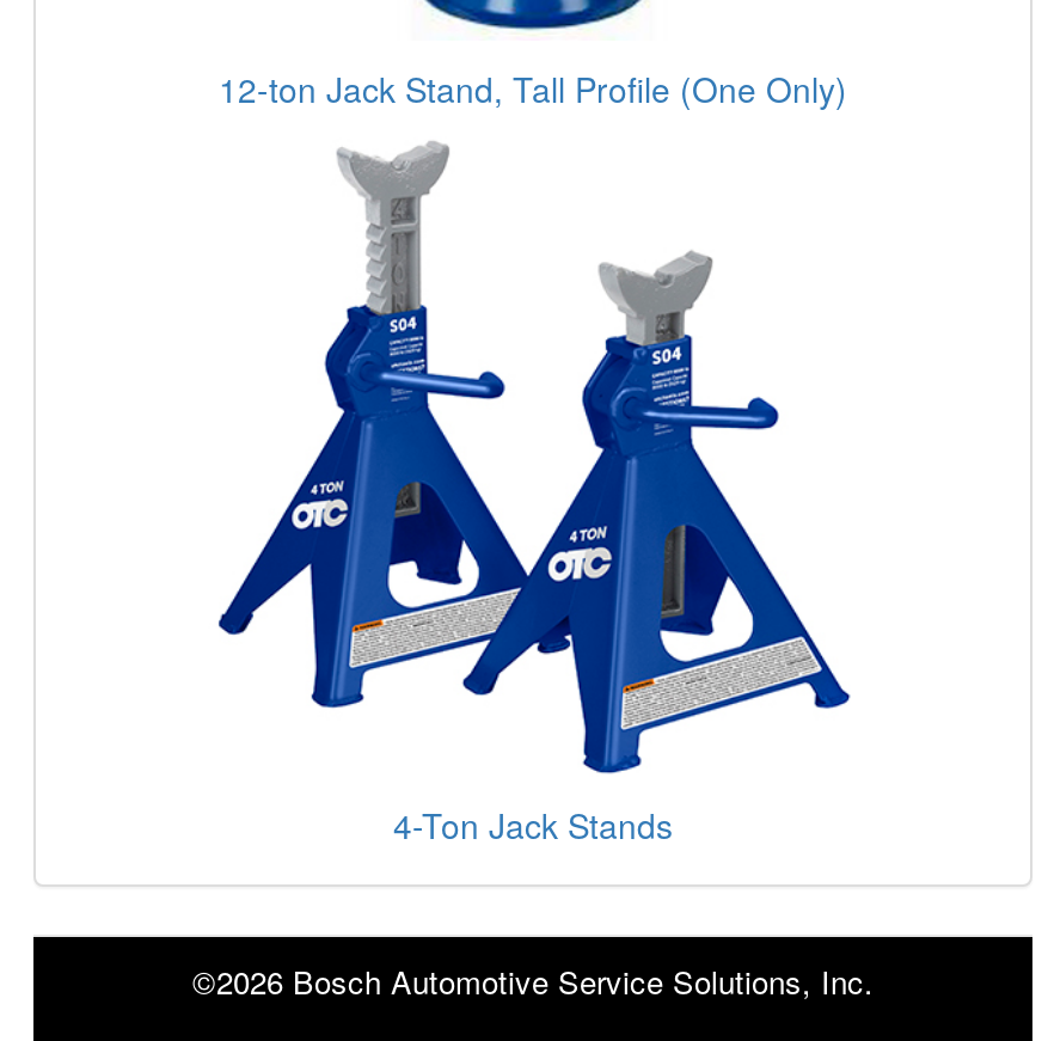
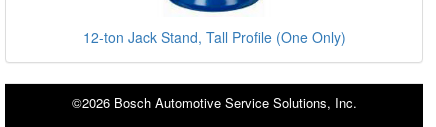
[217,141,851,848] [image] | 4-Ton Jack Stands -> none

